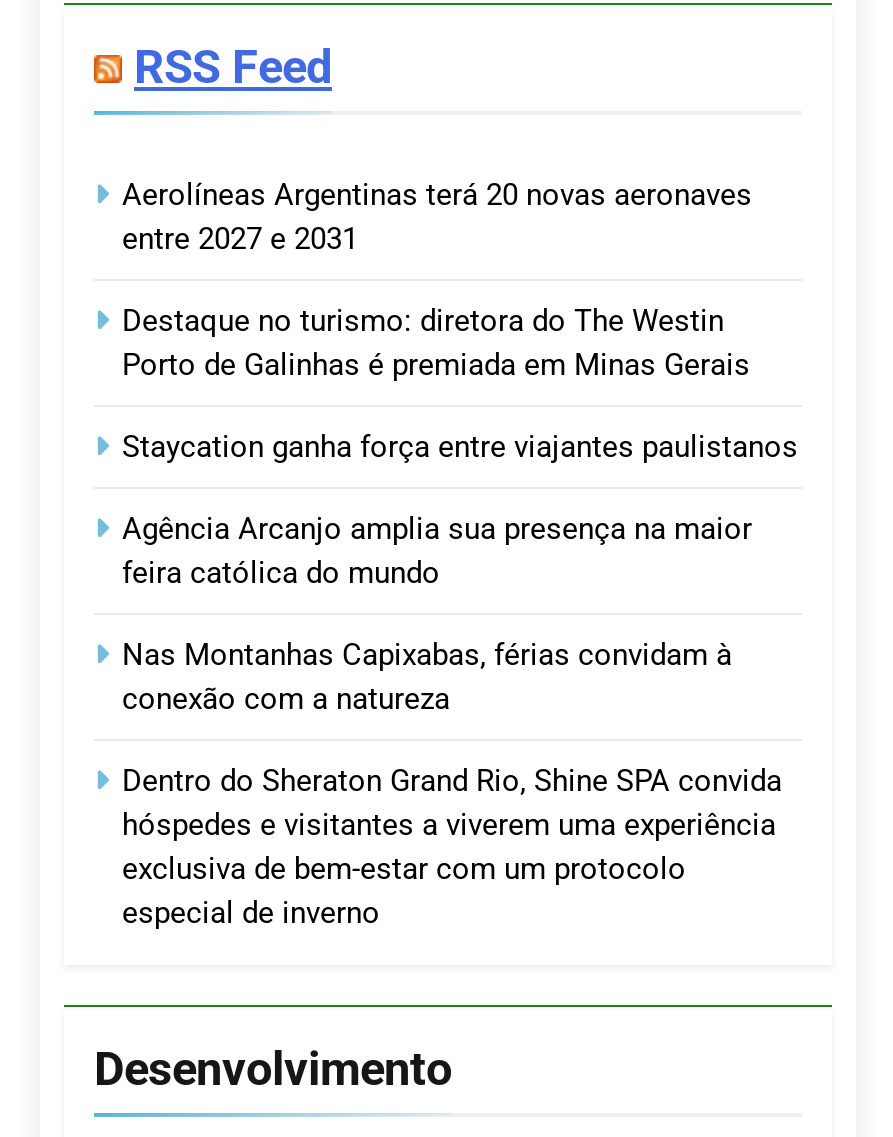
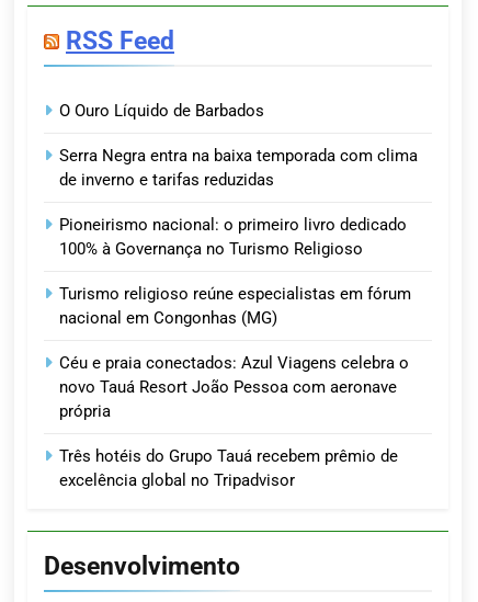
[122,177,752,257] Aerolíneas Argentinas terá 20 novas aeronaves | entre 2027 e 2031 -> [59,101,264,121] O Ouro Líquido de Barbados
[122,303,750,383] Destaque no turismo: diretora do The Westin | Porto de Galinhas é premiada em Minas Gerais -> [59,146,418,190] Serra Negra entra na baixa temporada com clima | de inverno e tarifas reduzidas
[122,429,798,465] Staycation ganha força entre viajantes paulistanos -> [59,215,407,259] Pioneirismo nacional: o primeiro livro dedicado | 100% à Governança no Turismo Religioso
[122,511,752,591] Agência Arcanjo amplia sua presença na maior | feira católica do mundo -> [59,284,411,328] Turismo religioso reúne especialistas em fórum | nacional em Congonhas (MG)
[122,637,732,717] Nas Montanhas Capixabas, férias convidam à | conexão com a natureza -> [59,353,409,421] Céu e praia conectados: Azul Viagens celebra o | novo Tauá Resort João Pessoa com aeronave | própria
[122,763,782,931] Dentro do Sheraton Grand Rio, Shine SPA convida | hóspedes e visitantes a viverem uma experiência | exclusiva de bem-estar com um protocolo | especial de inverno -> [59,446,398,490] Três hotéis do Grupo Tauá recebem prêmio de | excelência global no Tripadvisor

